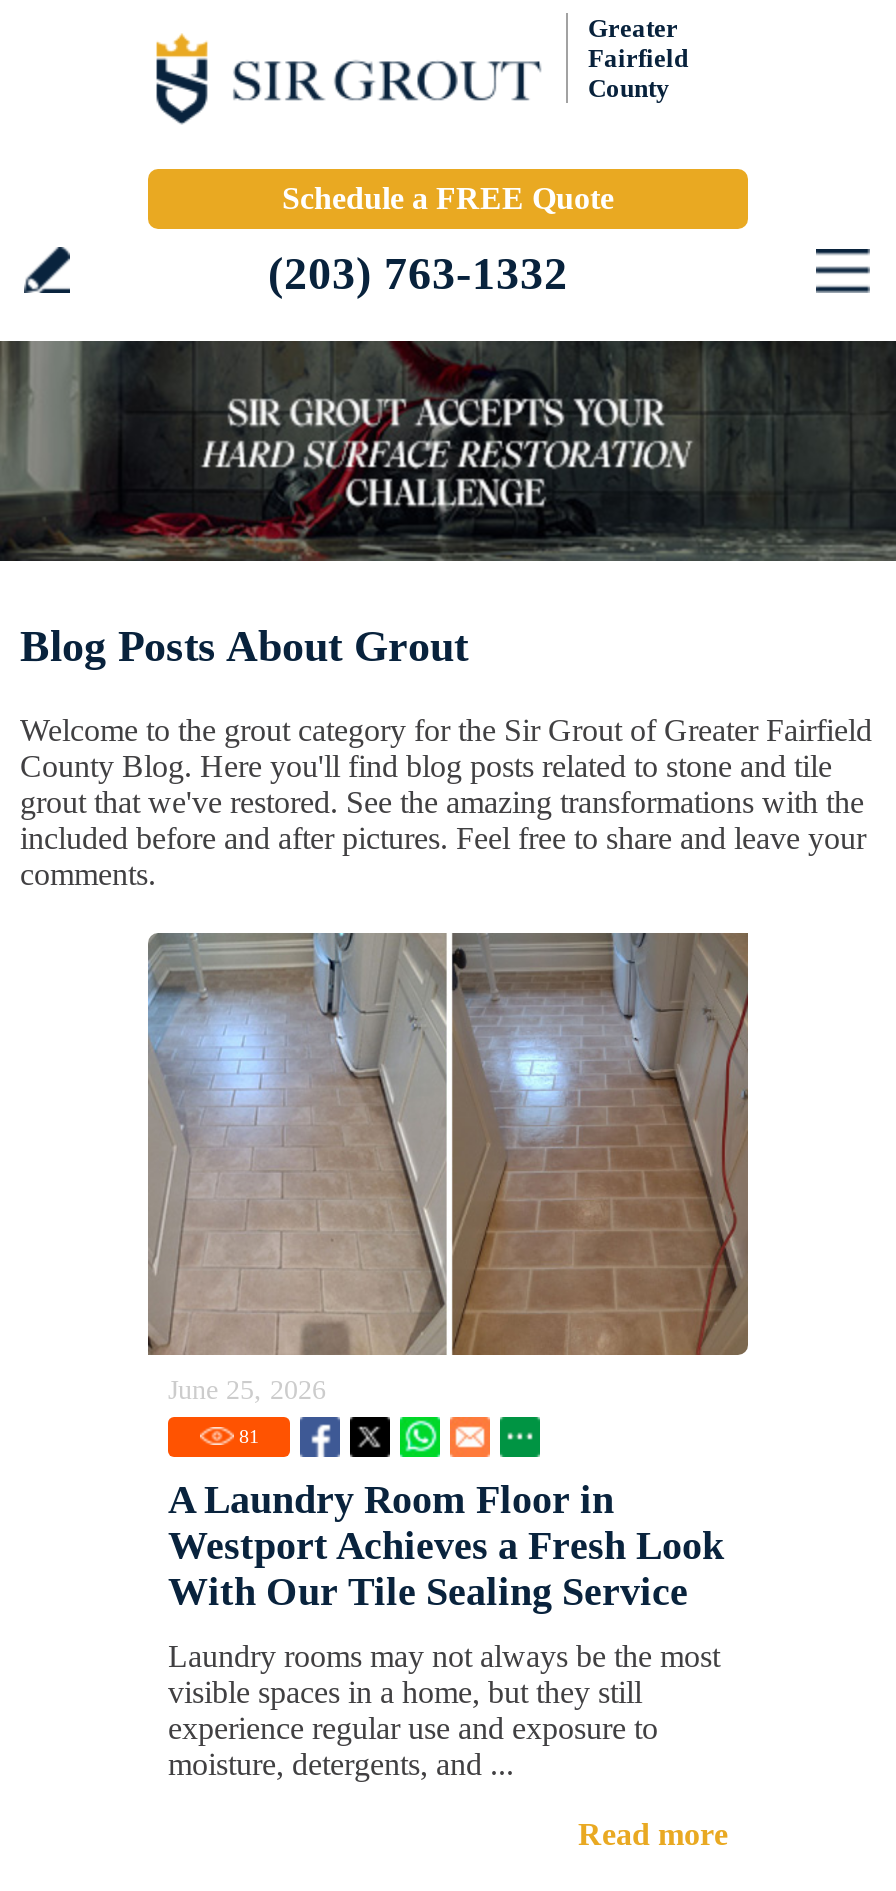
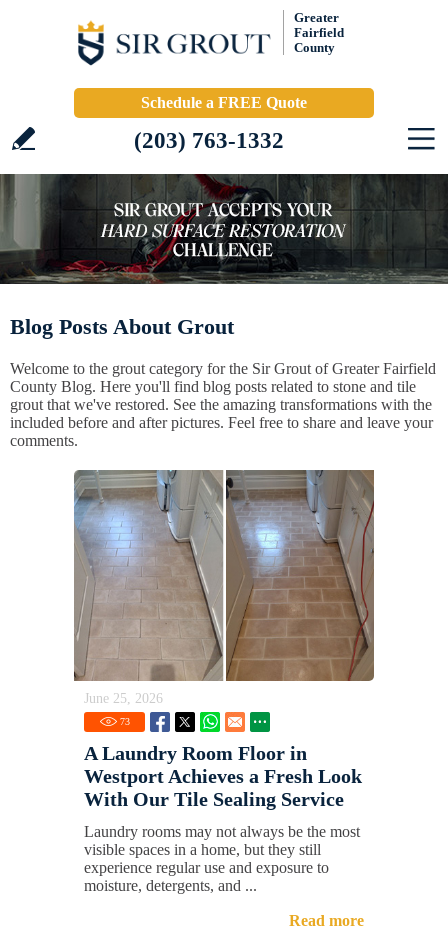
[239,1426,259,1448] 81 -> [119,716,129,727] 73

